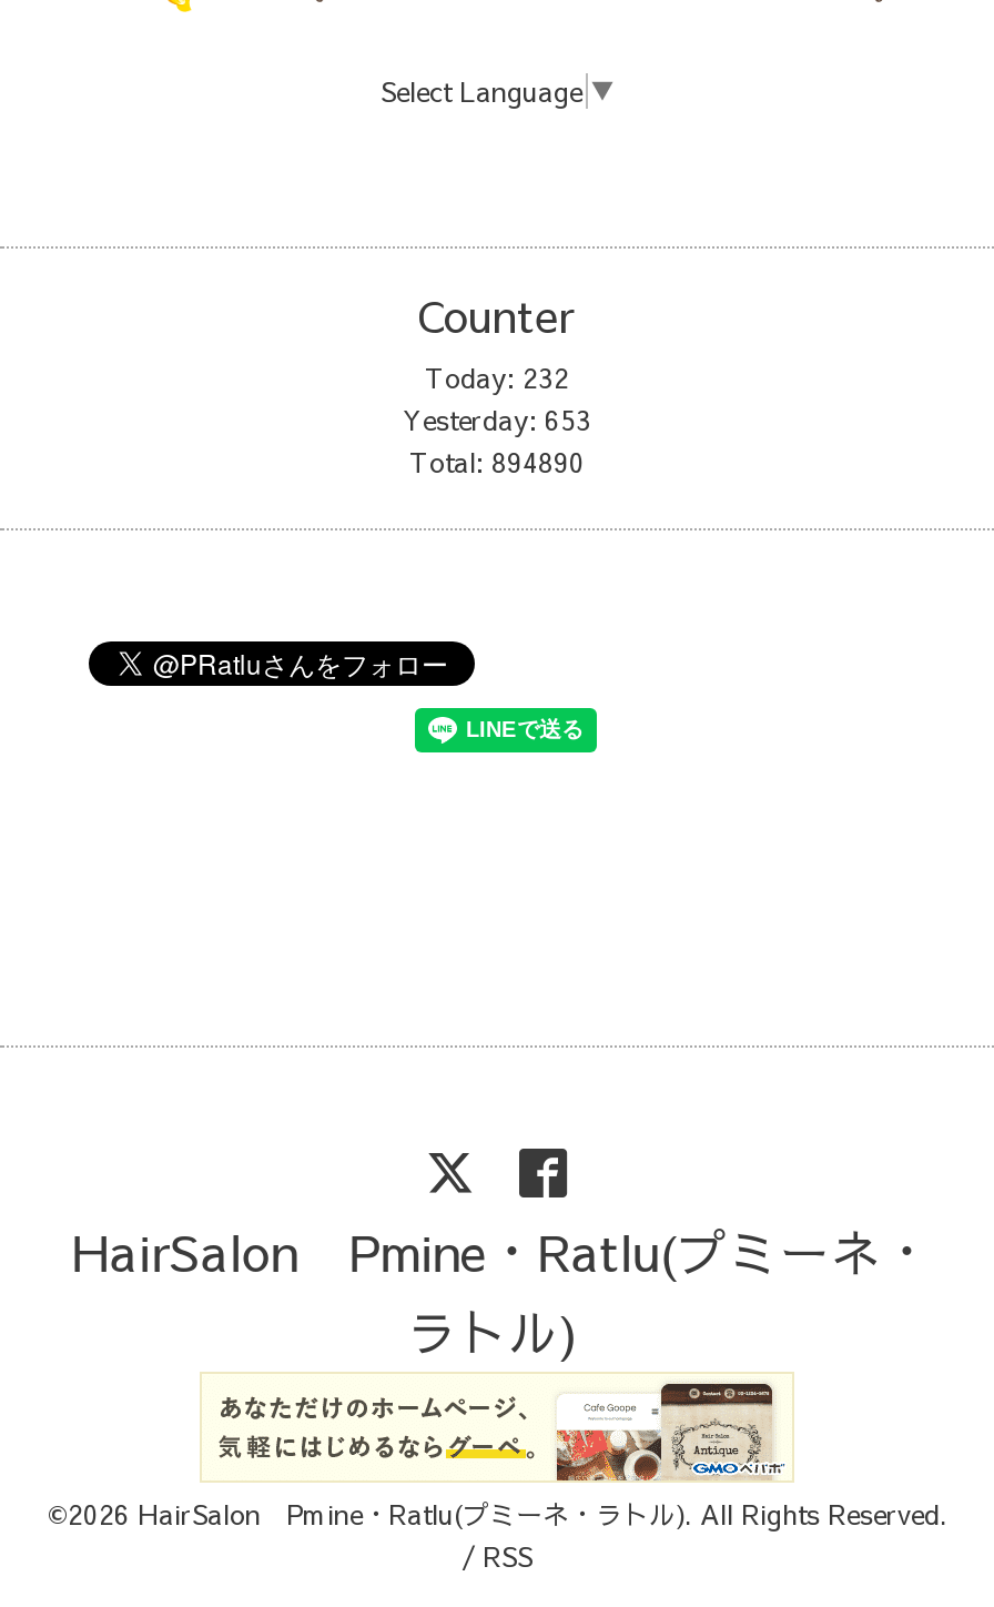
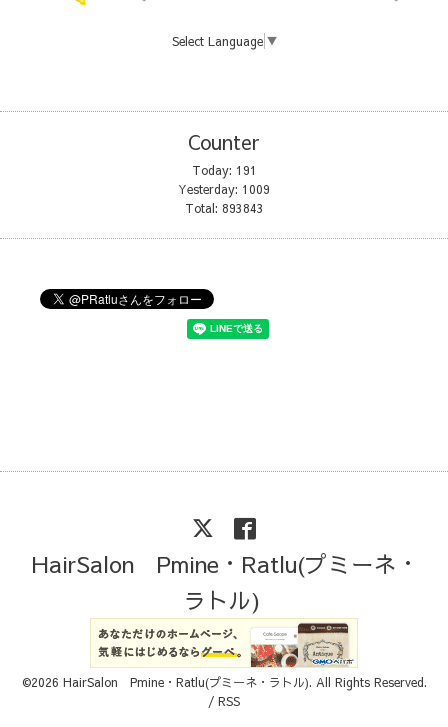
[425,360,569,395] Today: 232 -> [191,162,256,178] Today: 191
[403,402,591,437] Yesterday: 653 -> [178,181,270,197] Yesterday: 1009
[409,444,585,479] Total: 894890 -> [184,200,263,216] Total: 893843

